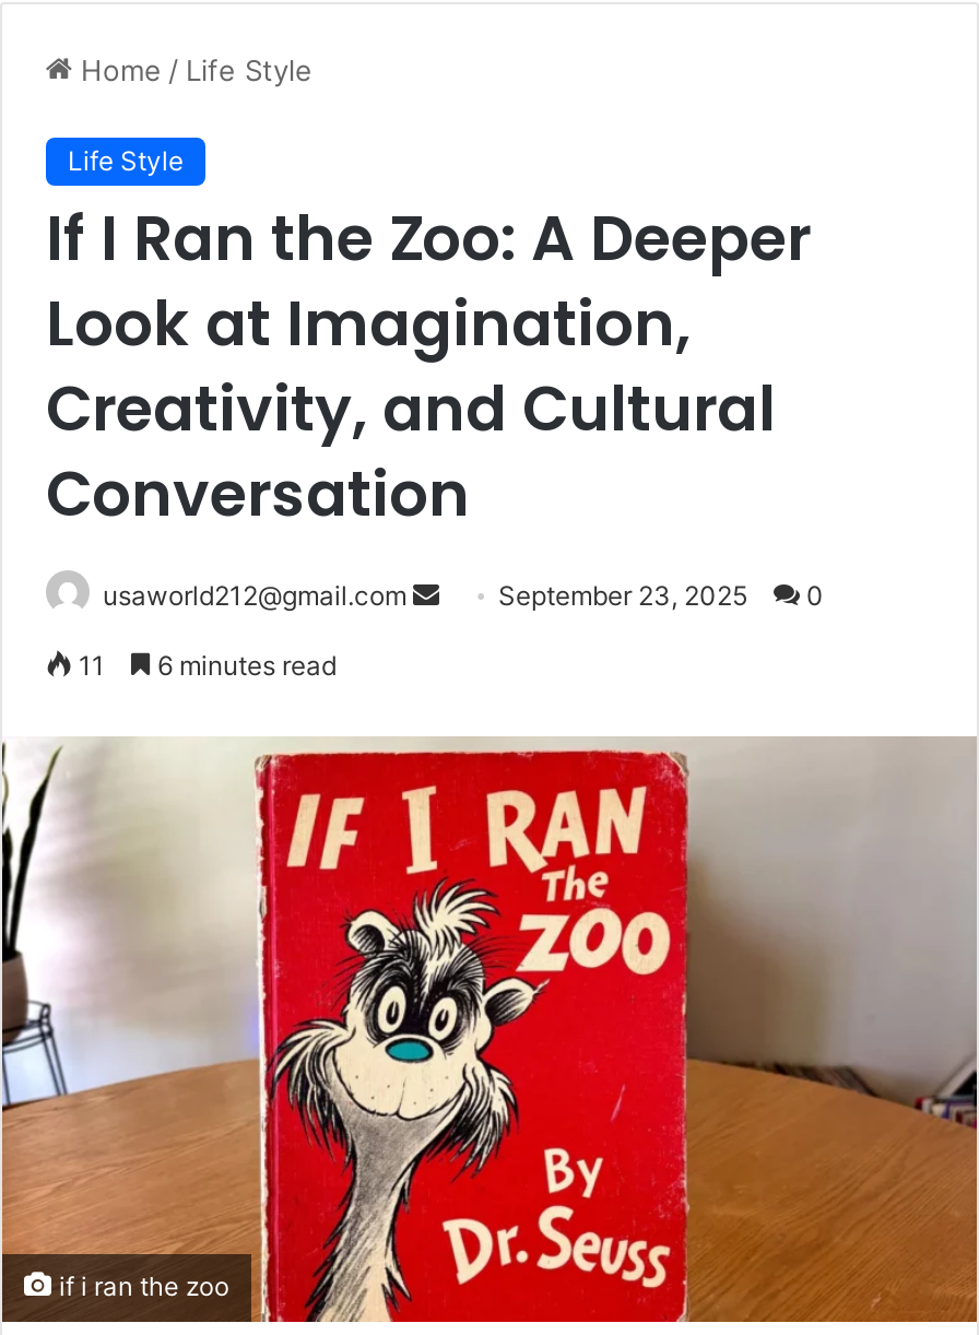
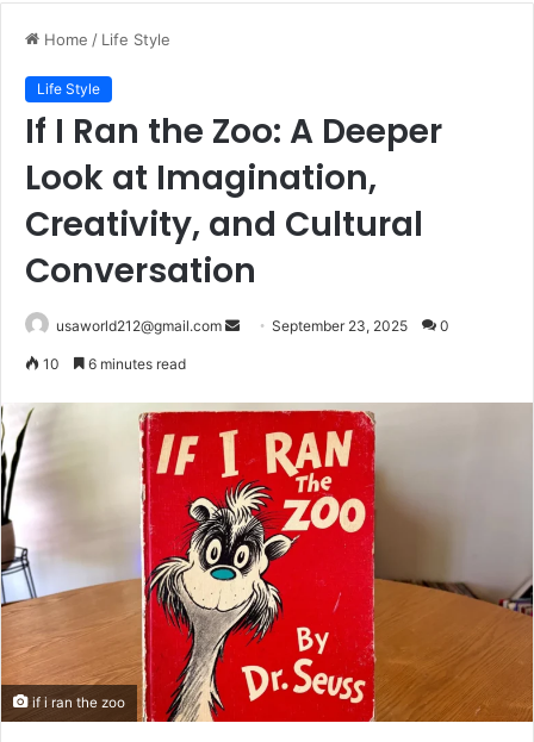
[72,648,337,681] 11 6 minutes read -> [39,355,186,372] 10 6 minutes read

